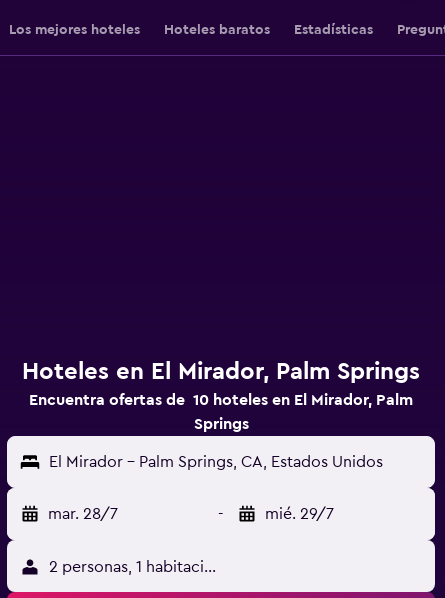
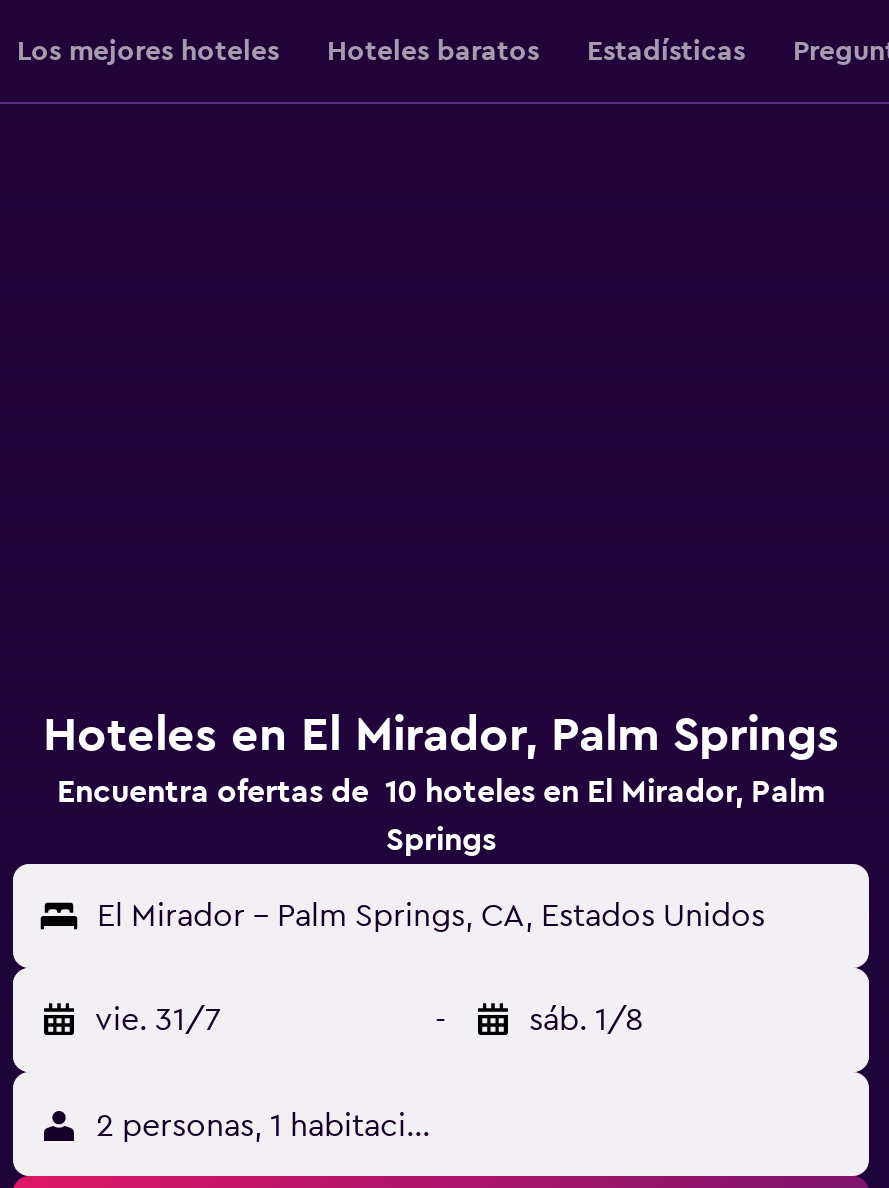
[48,506,118,522] mar. 28/7 -> [95,1004,221,1036] vie. 31/7
[265,506,334,522] mié. 29/7 -> [529,1004,643,1036] sáb. 1/8

